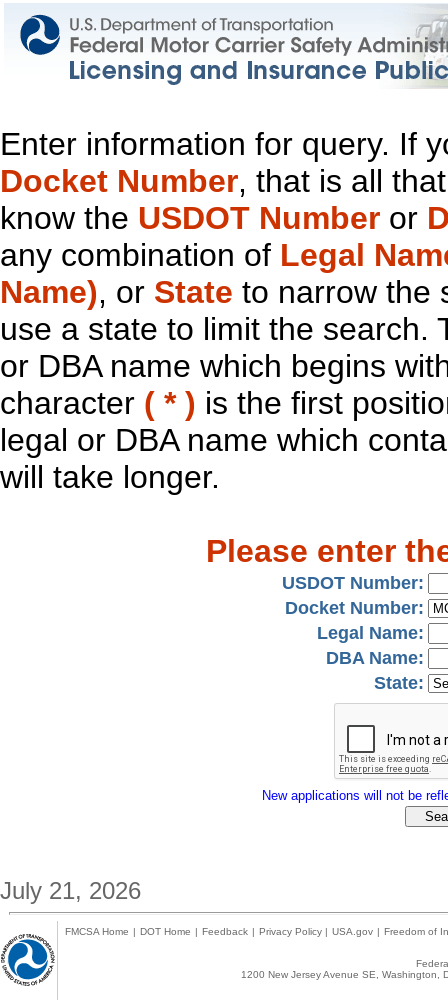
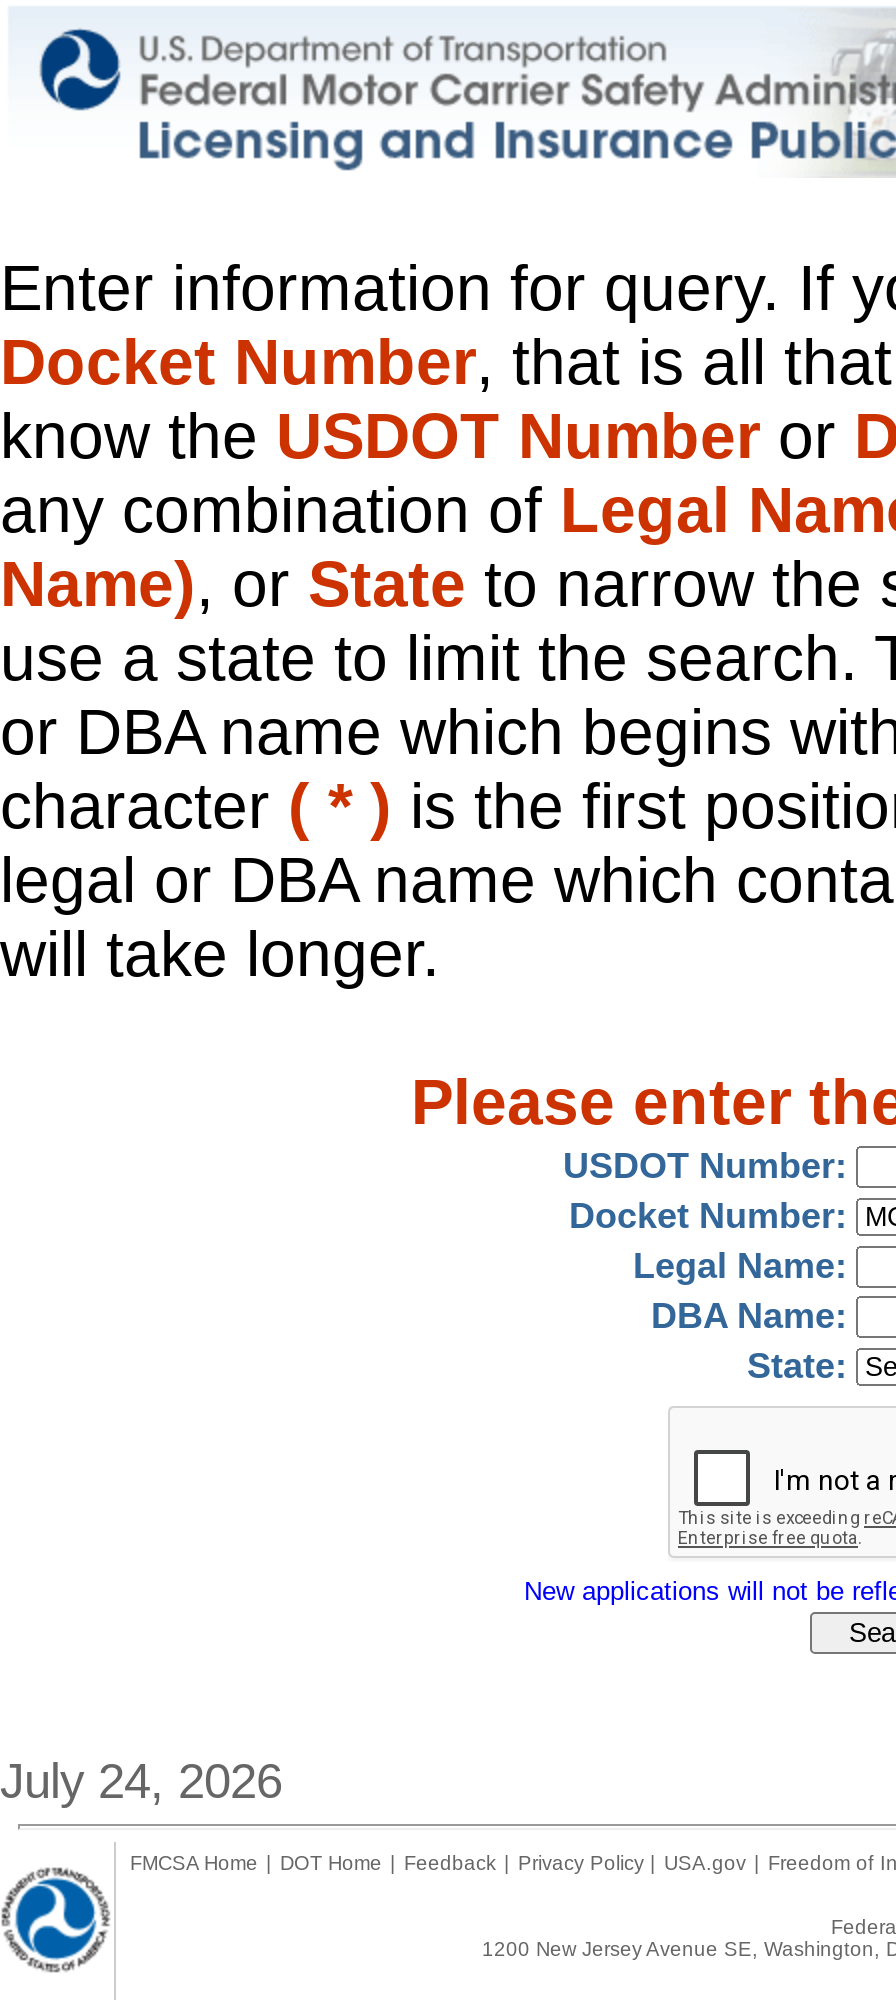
[0,877,141,904] July 21, 2026 -> [0,1754,282,1808] July 24, 2026

